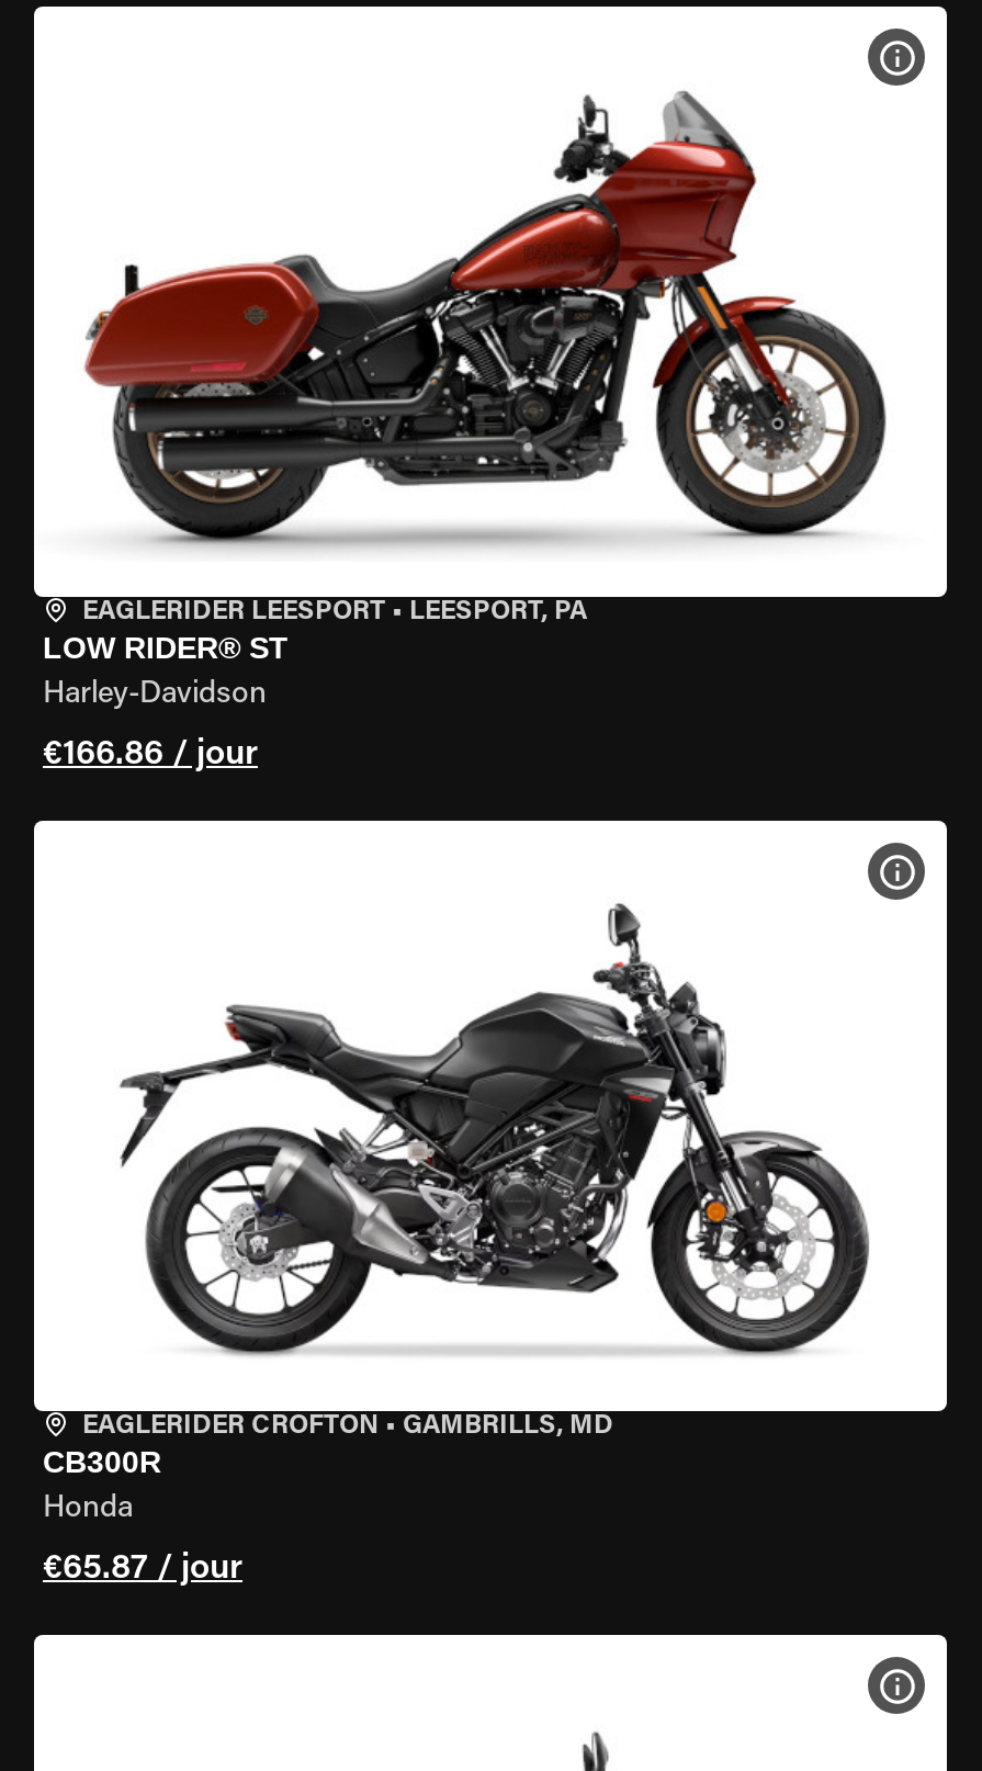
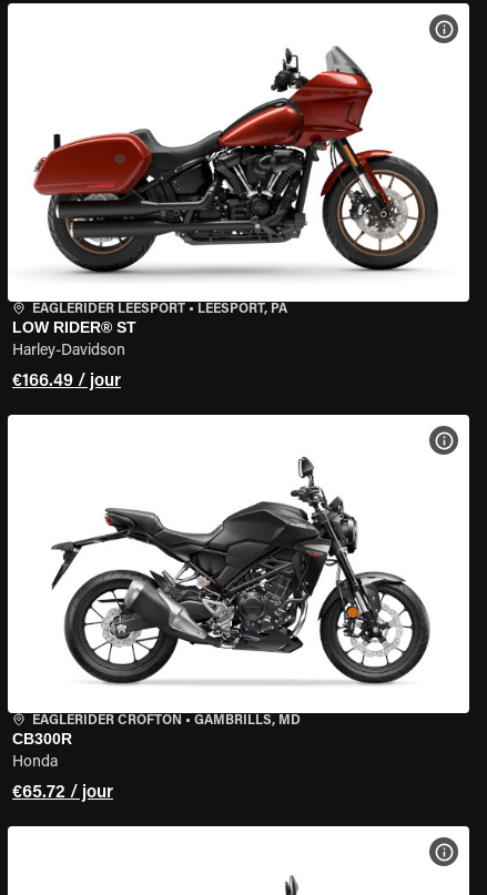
[43,737,258,772] €166.86 / jour -> [12,373,121,390] €166.49 / jour
[43,1552,242,1587] €65.87 / jour -> [12,784,113,802] €65.72 / jour

